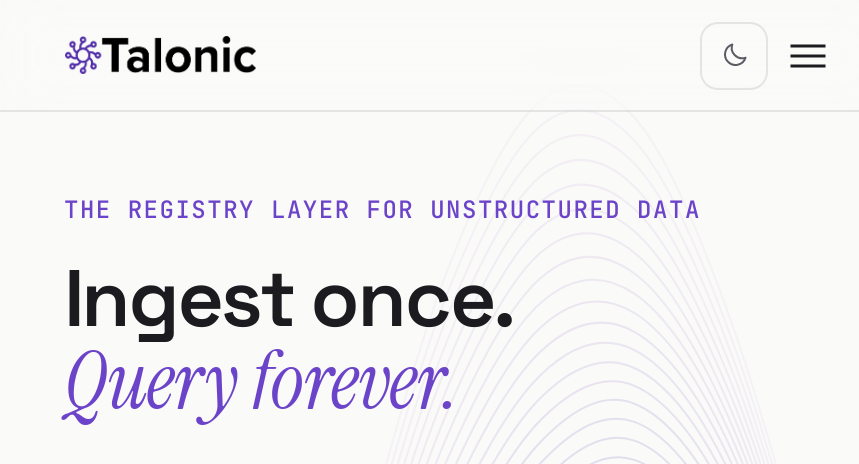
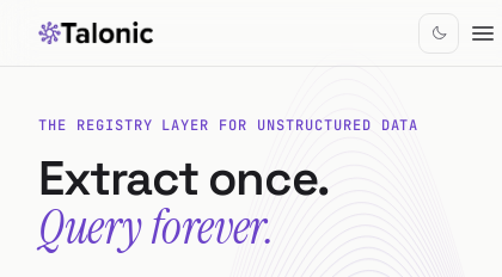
[64,248,512,350] Ingest once. -> [38,148,328,209] Extract once.

